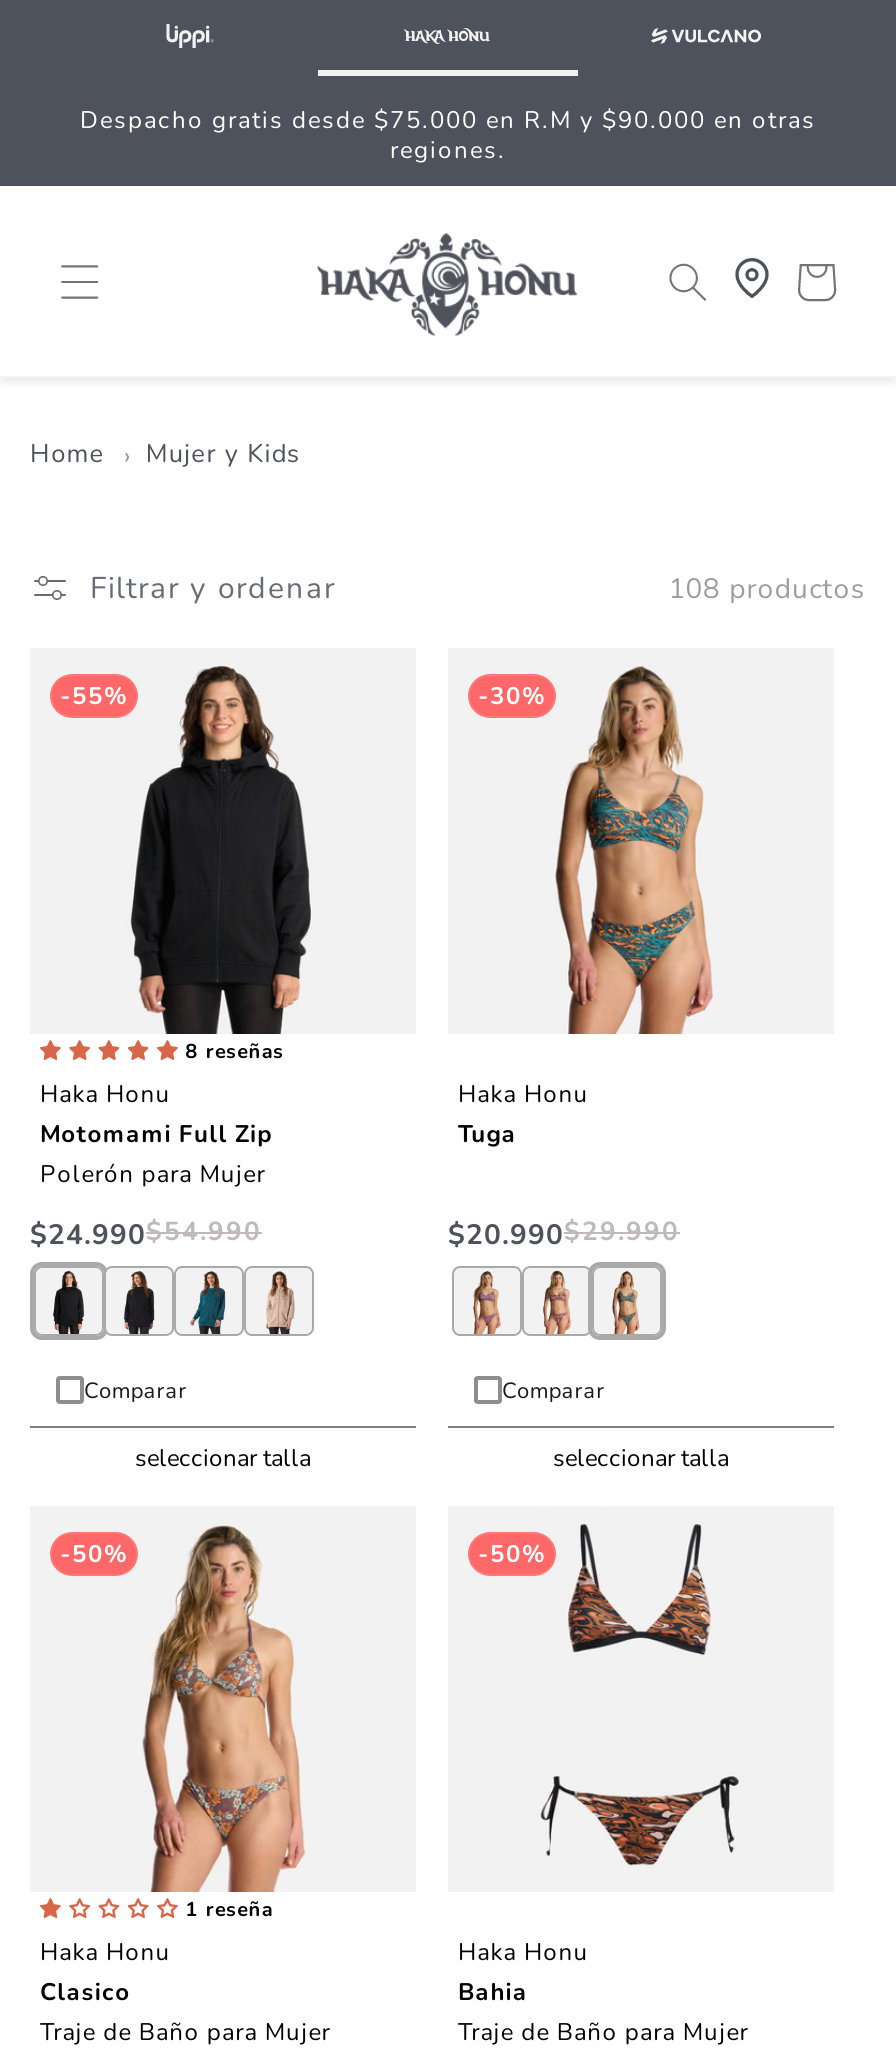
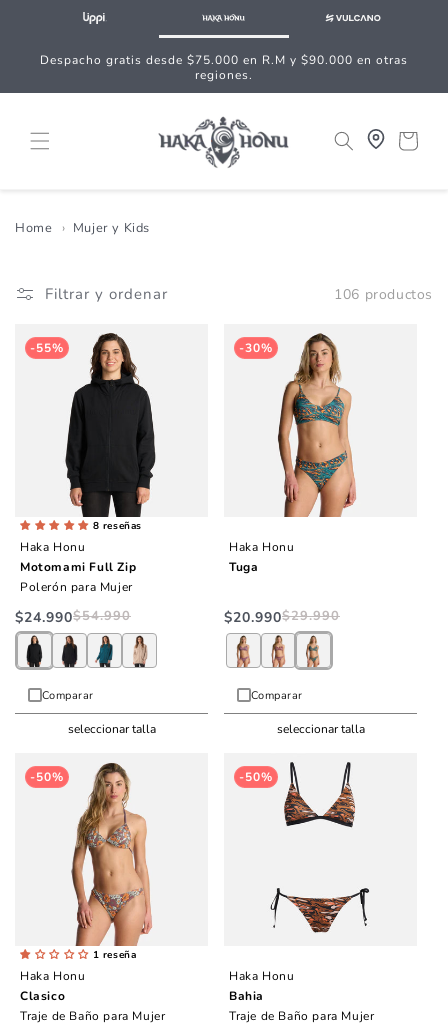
[668,569,866,607] 108 productos -> [334,285,433,304] 106 productos

